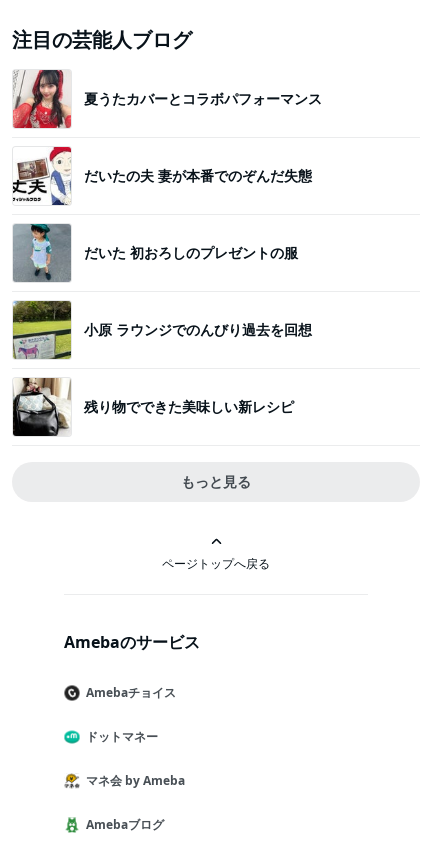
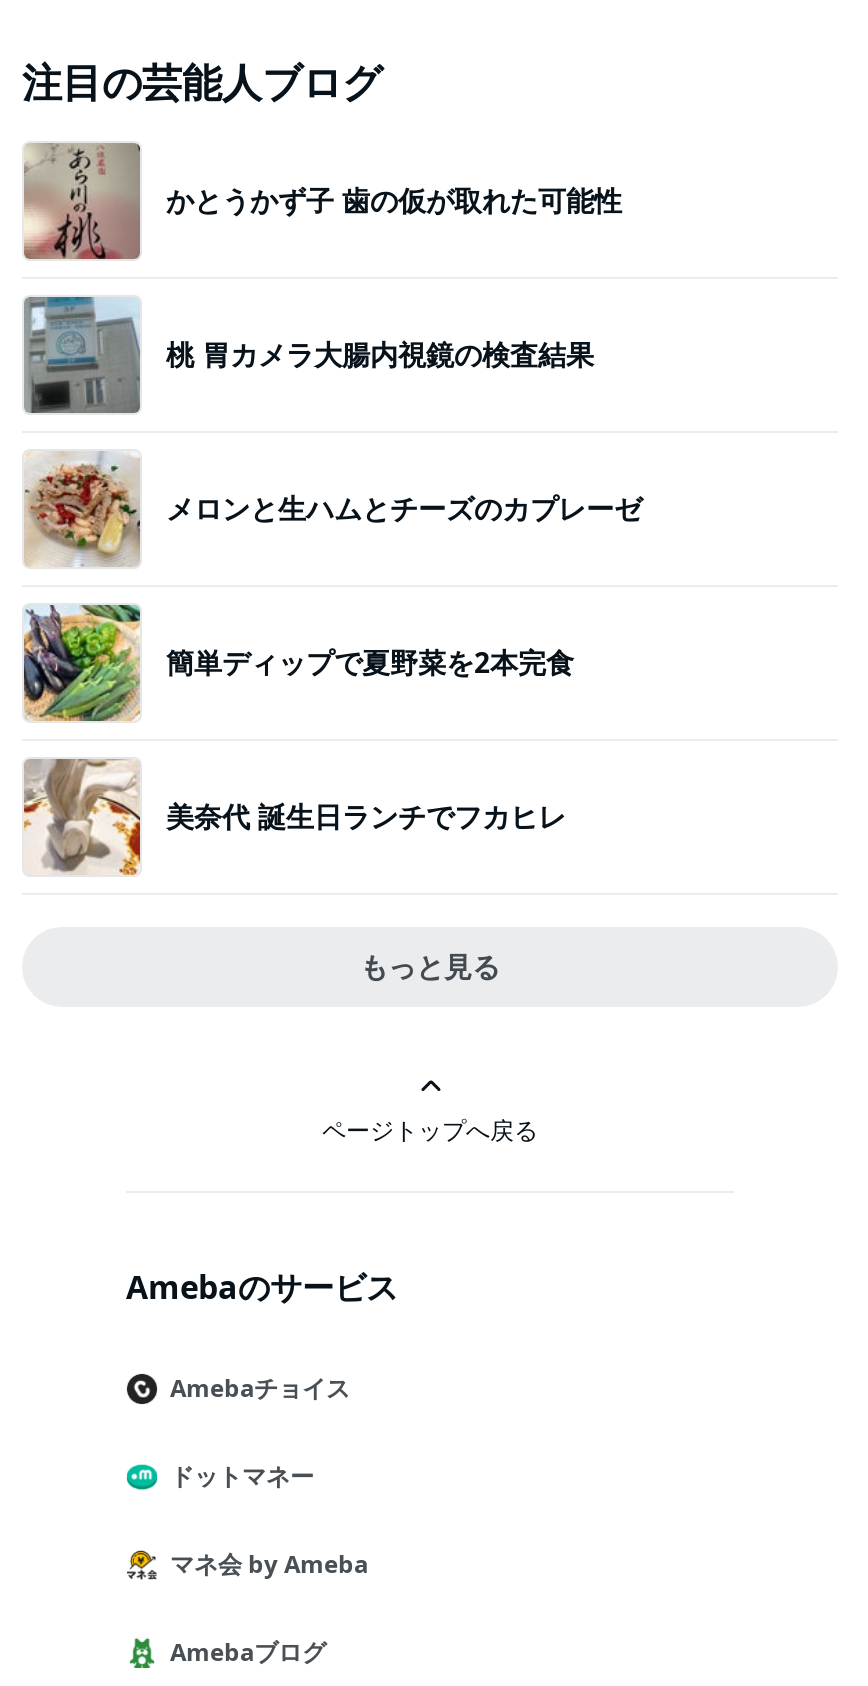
[12,69,322,129] [image] | 夏うたカバーとコラボパフォーマンス -> [24,141,622,261] [image] | かとうかず子 歯の仮が取れた可能性
[13,146,312,206] [image] | だいたの夫 妻が本番でのぞんだ失態 -> [22,295,594,415] [image] | 桃 胃カメラ大腸内視鏡の検査結果
[13,223,298,283] [image] | だいた 初おろしのプレゼントの服 -> [22,451,642,567] [image] | メロンと生ハムとチーズのカプレーゼ
[12,300,312,359] [image] | 小原 ラウンジでのんびり過去を回想 -> [22,603,574,723] [image] | 簡単ディップで夏野菜を2本完食
[12,377,294,437] [image] | 残り物でできた美味しい新レシピ -> [22,757,566,877] [image] | 美奈代 誕生日ランチでフカヒレ

